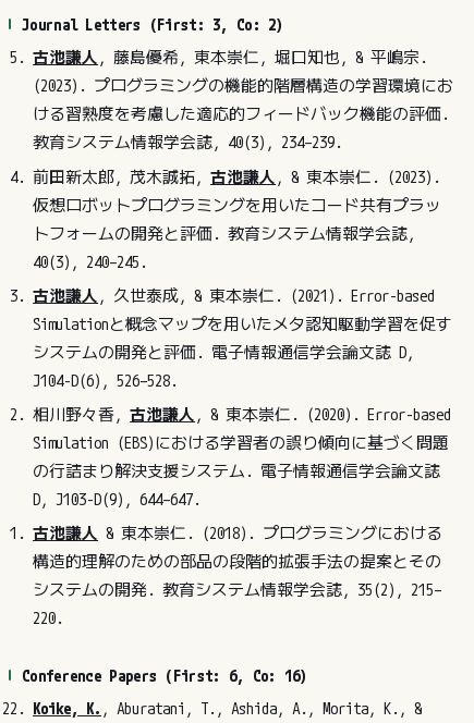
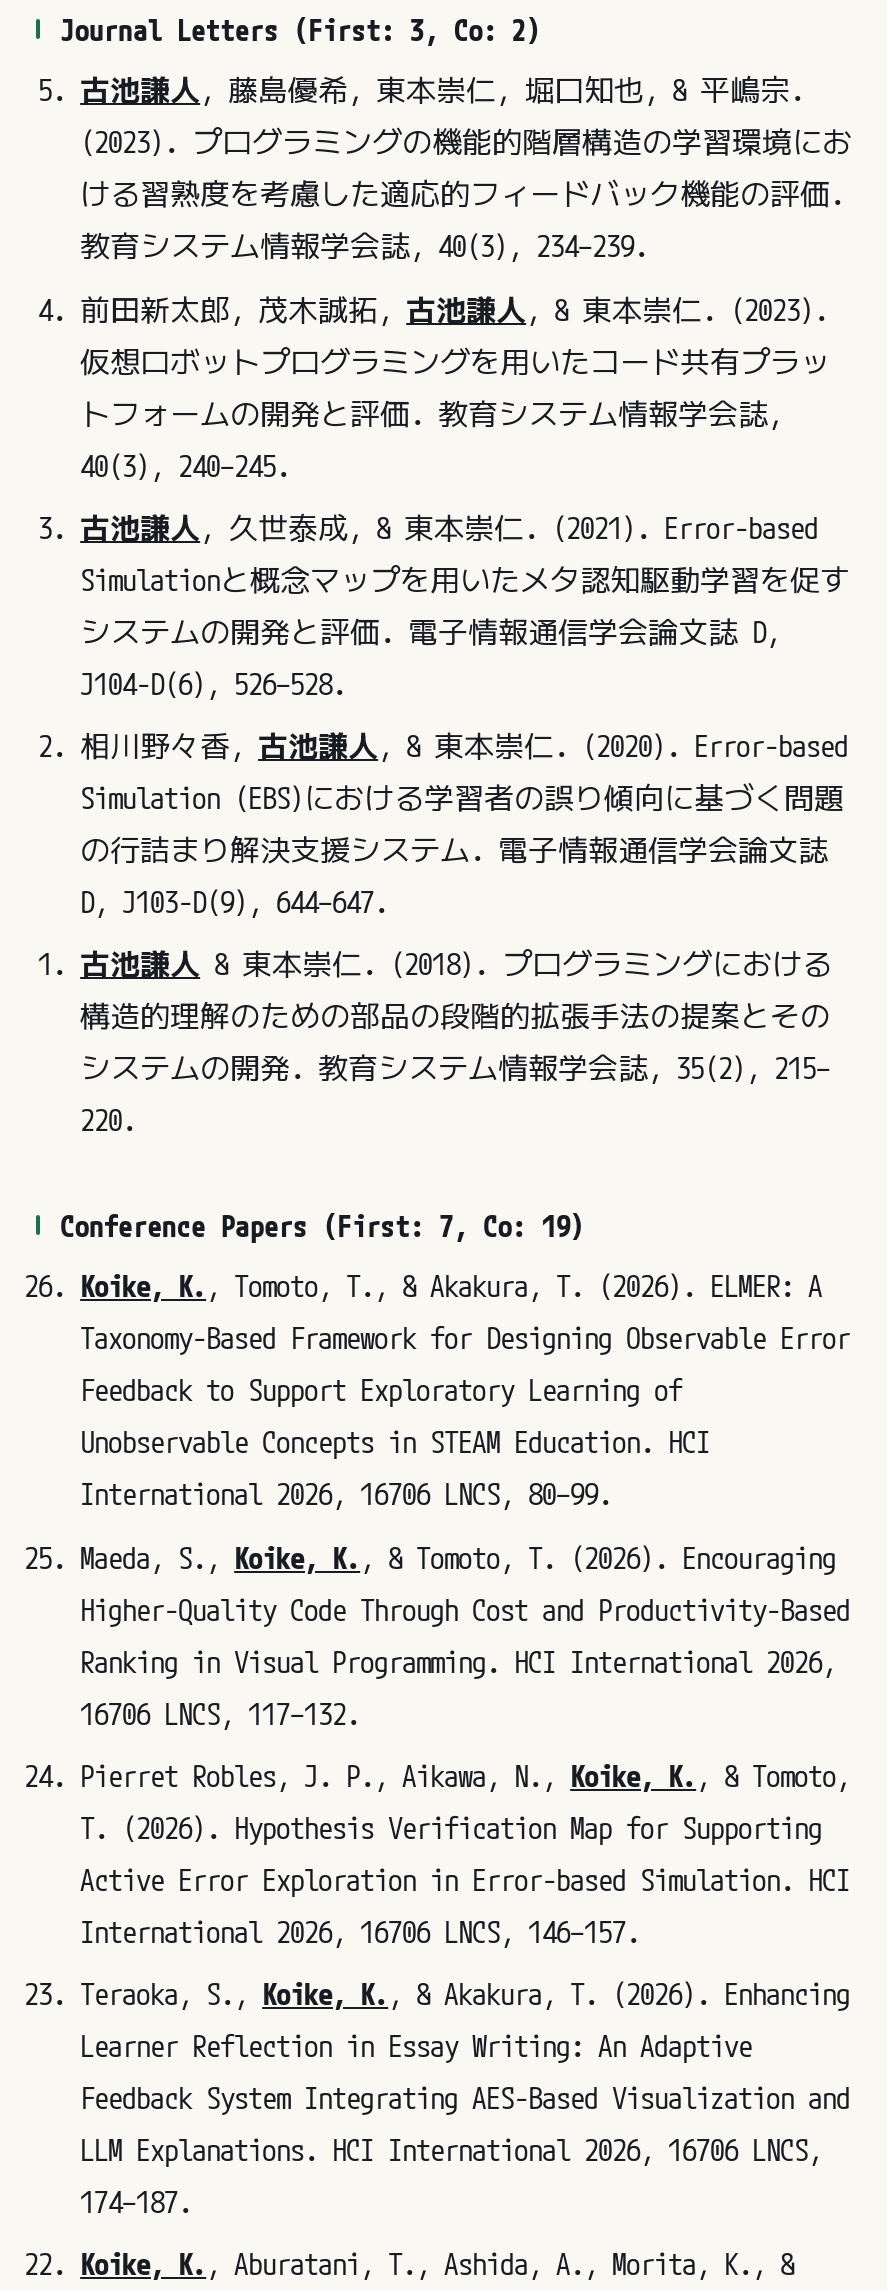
[22,665,308,684] Conference Papers (First: 6, Co: 16) -> [60,1206,850,2221] Conference Papers (First: 7, Co: 19) | Koike, K., Tomoto, T., & Akakura, T. (2026). ELMER: A | Taxonomy-Based Framework for Designing Observable Error | Feedback to Support Exploratory Learning of | Unobservable Concepts in STEAM Education. HCI | International 2026, 16706 LNCS, 80–99. | Maeda, S., Koike, K., & Tomoto, T. (2026). Encouraging | Higher-Quality Code Through Cost and Productivity-Based | Ranking in Visual Programming. HCI International 2026, | 16706 LNCS, 117–132. | Pierret Robles, J. P., Aikawa, N., Koike, K., & Tomoto, | T. (2026). Hypothesis Verification Map for Supporting | Active Error Exploration in Error-based Simulation. HCI | International 2026, 16706 LNCS, 146–157. | Teraoka, S., Koike, K., & Akakura, T. (2026). Enhancing | Learner Reflection in Essay Writing: An Adaptive | Feedback System Integrating AES-Based Visualization and | LLM Explanations. HCI International 2026, 16706 LNCS, | 174–187.

